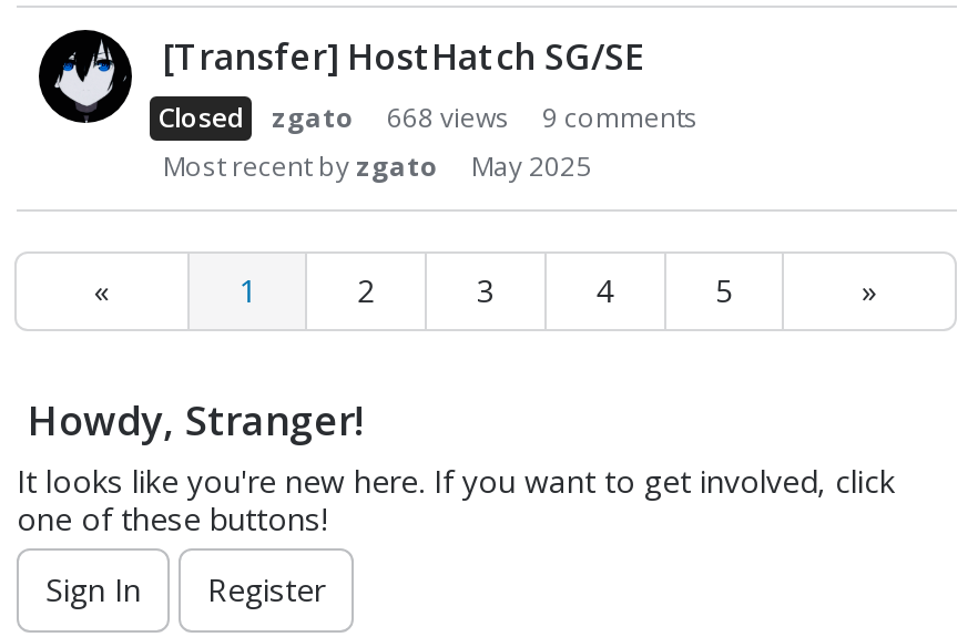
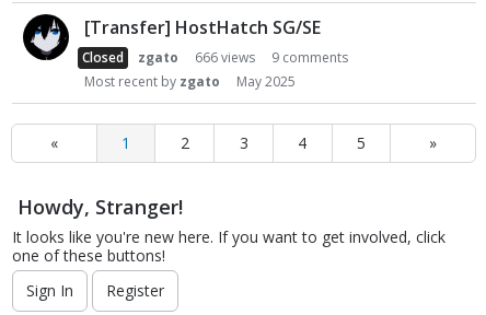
[159,99,697,136] Closed zgato 668 views 9 comments -> [82,48,348,67] Closed zgato 666 views 9 comments

